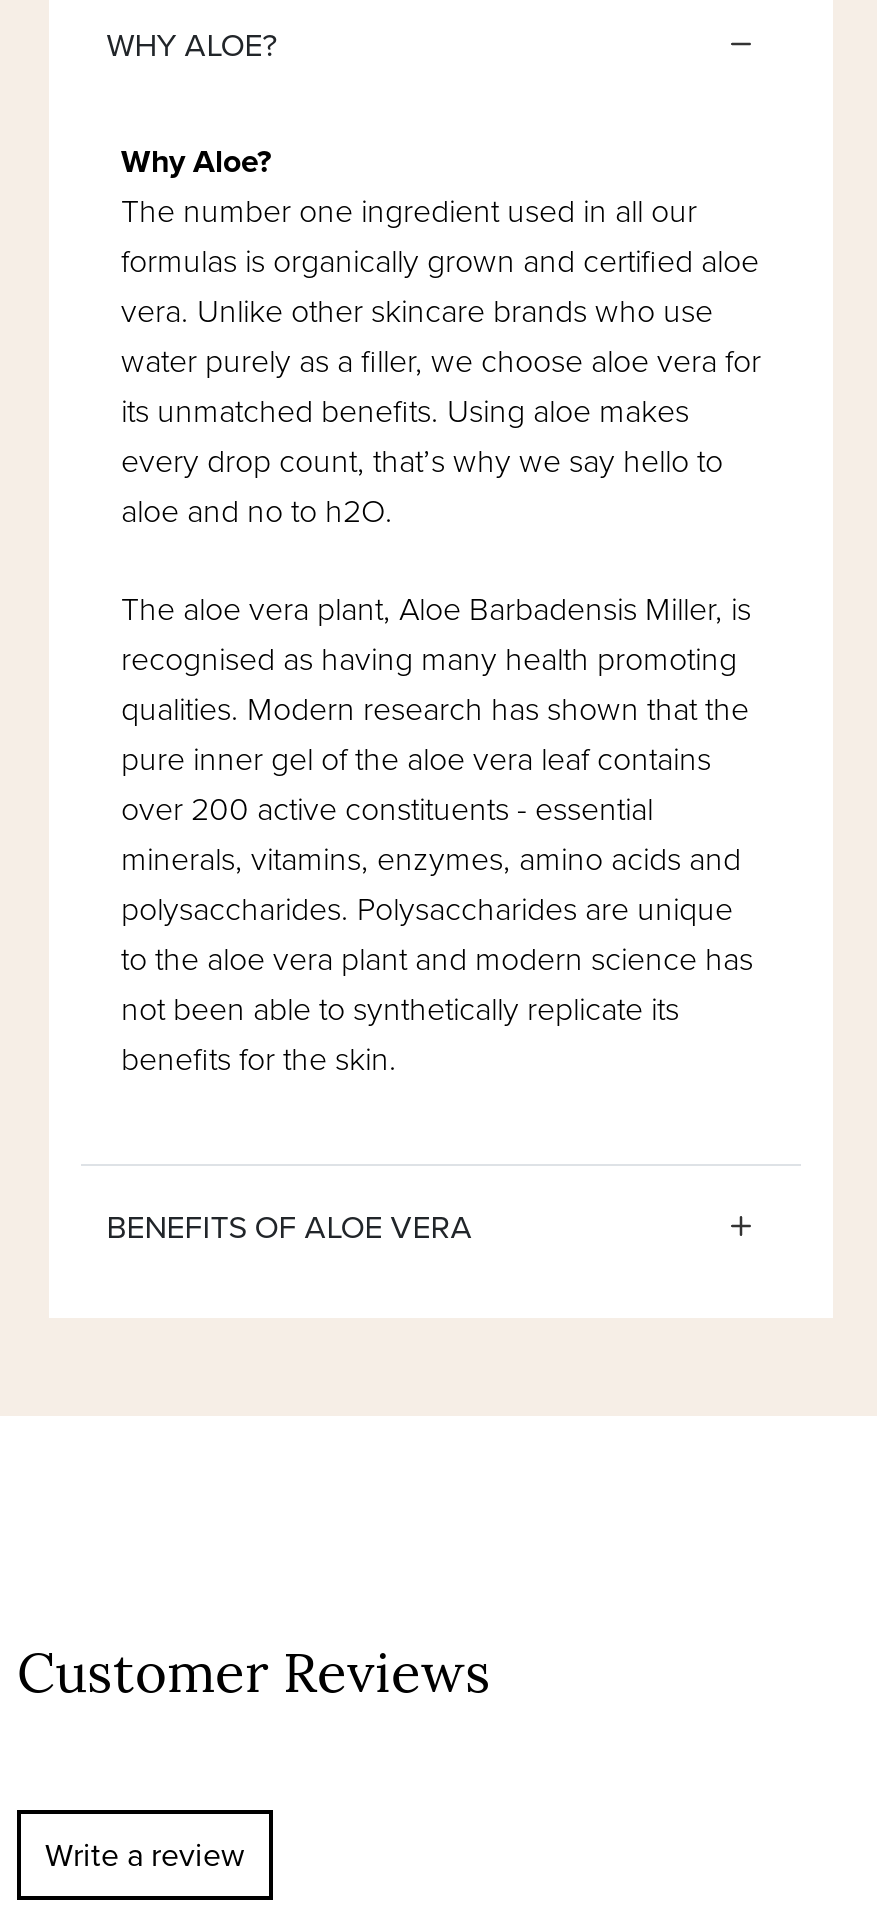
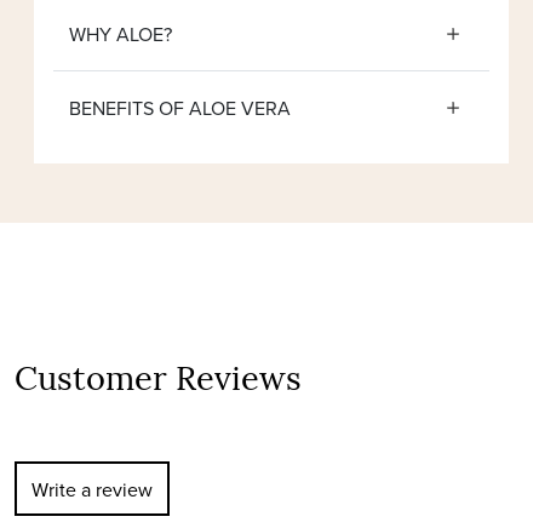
[121,139,761,1083] Why Aloe? | The number one ingredient used in all our | formulas is organically grown and certified aloe | vera. Unlike other skincare brands who use | water purely as a filler, we choose aloe vera for | its unmatched benefits. Using aloe makes | every drop count, that’s why we say hello to | aloe and no to h2O. | The aloe vera plant, Aloe Barbadensis Miller, is | recognised as having many health promoting | qualities. Modern research has shown that the | pure inner gel of the aloe vera leaf contains | over 200 active constituents - essential | minerals, vitamins, enzymes, amino acids and | polysaccharides. Polysaccharides are unique | to the aloe vera plant and modern science has | not been able to synthetically replicate its | benefits for the skin. -> none

